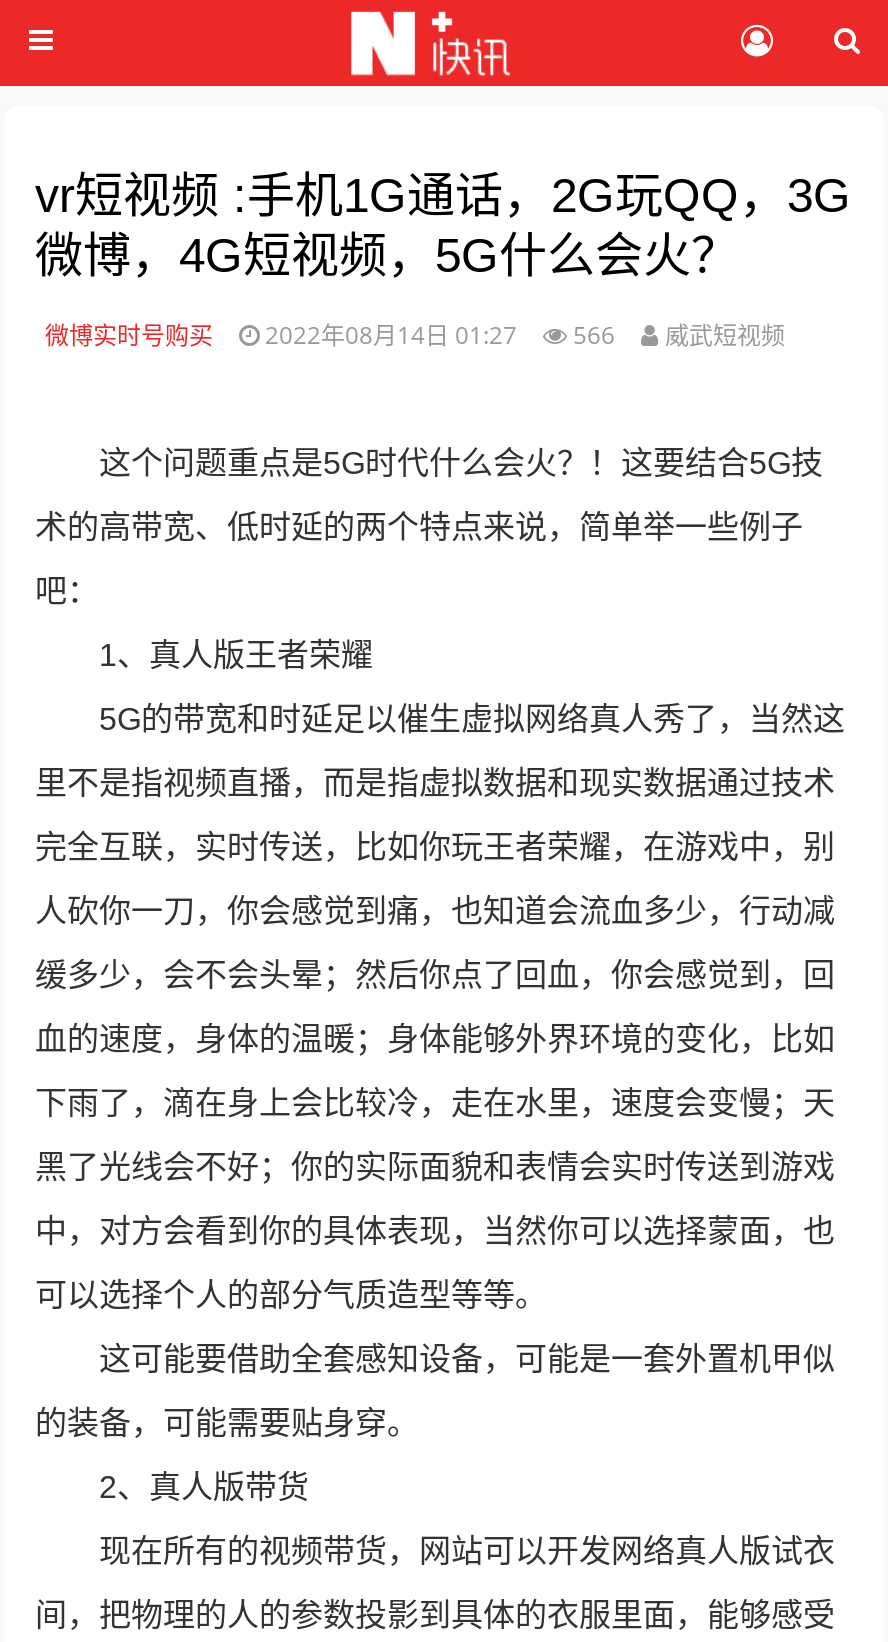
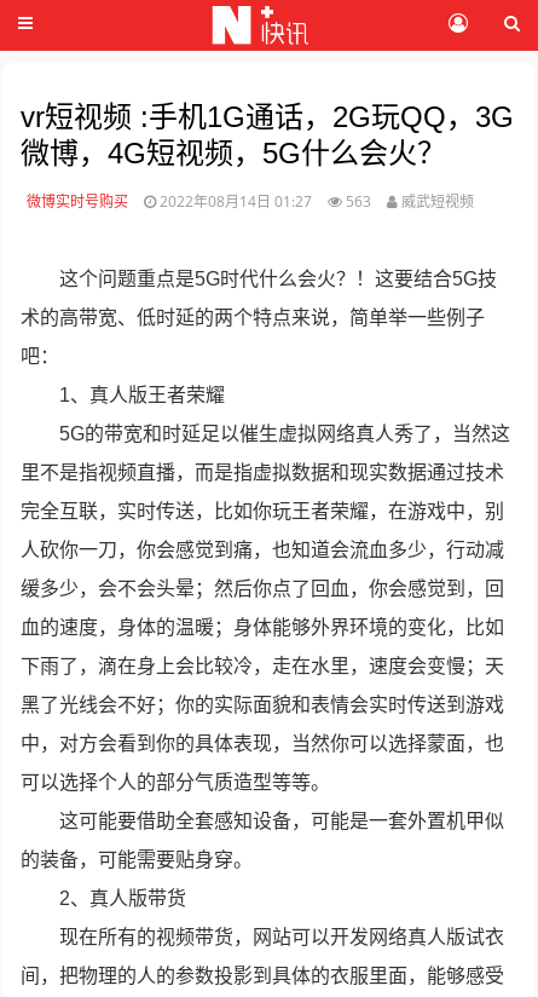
[45,318,785,352] 微博实时号购买 2022年08月14日 01:27 566 威武短视频 -> [27,191,475,212] 微博实时号购买 2022年08月14日 01:27 563 威武短视频

